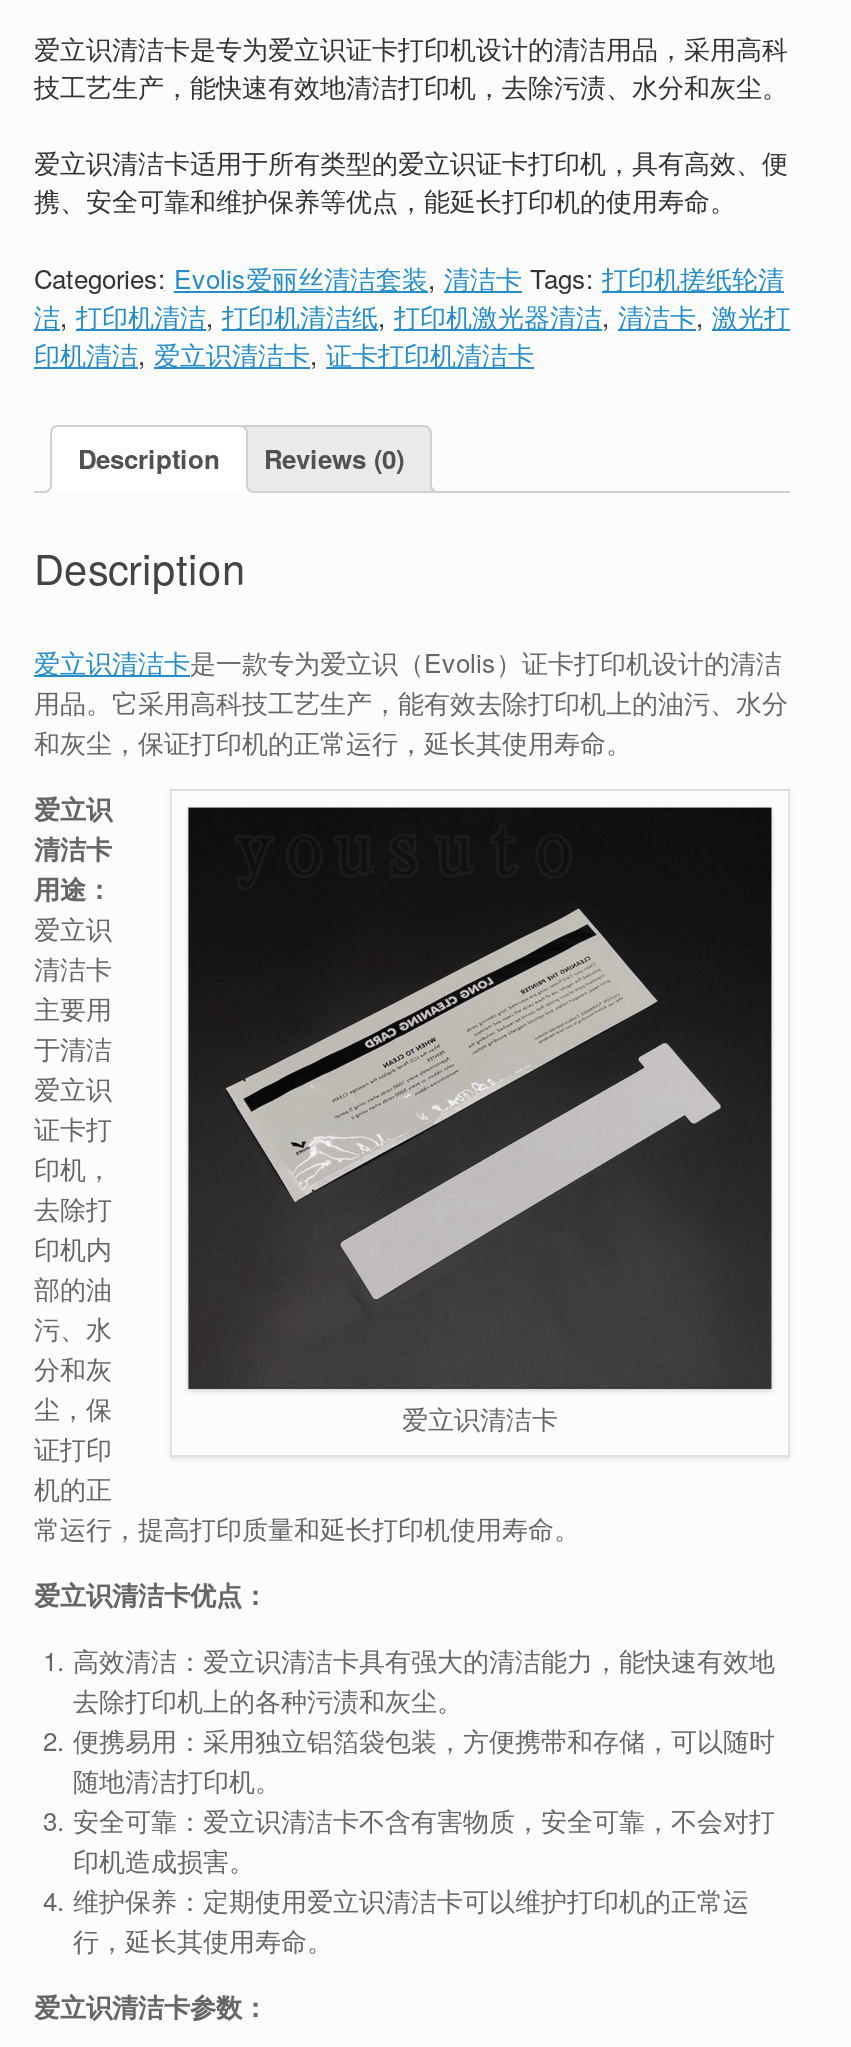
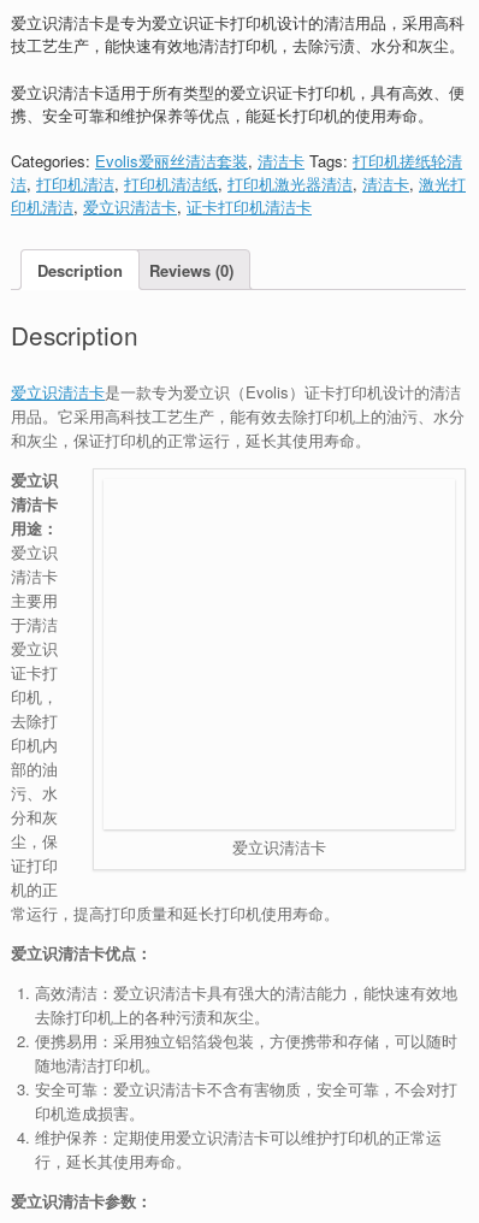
[186,805,774,1391] [image] -> none

